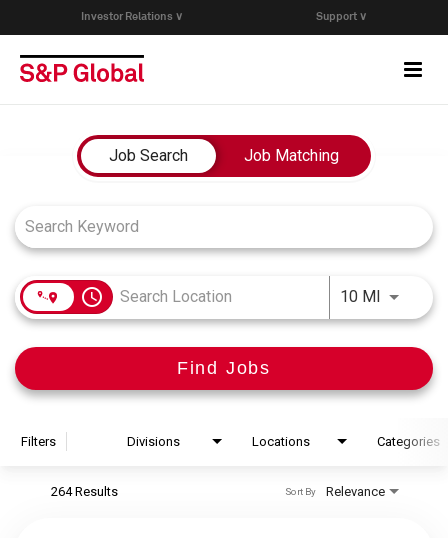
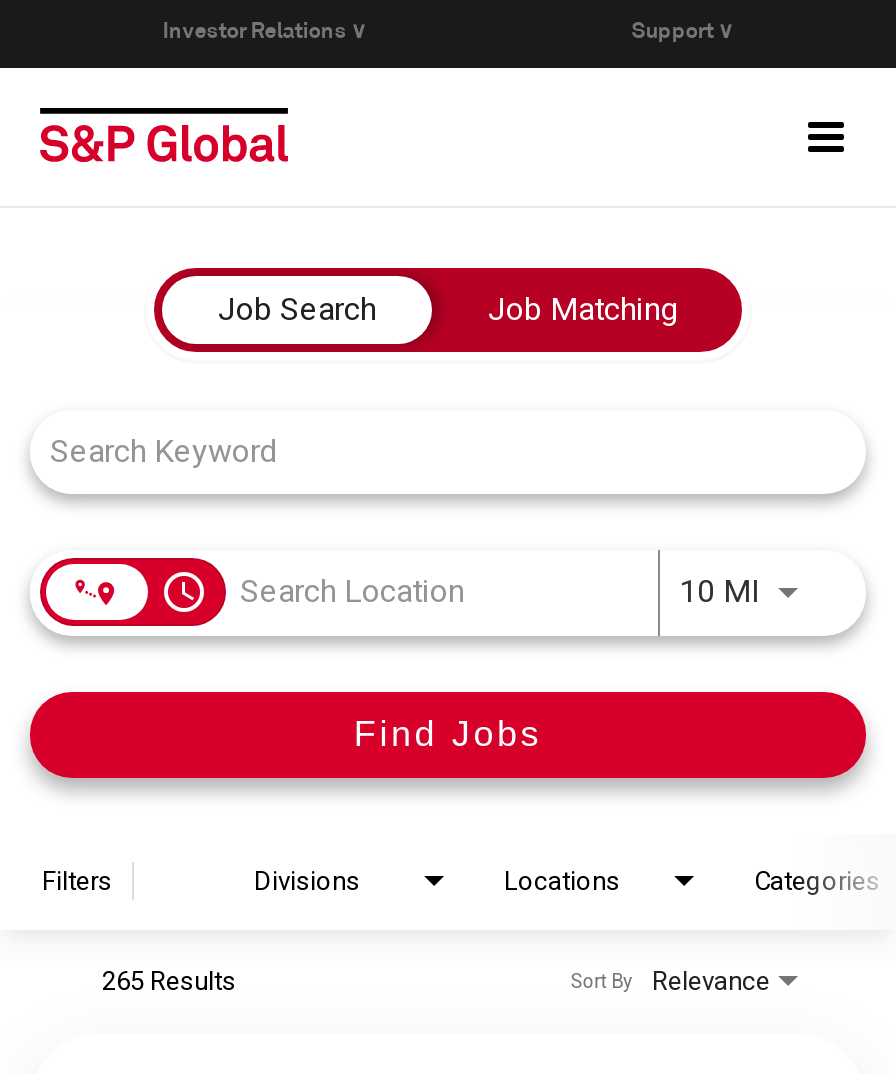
[51,484,118,499] 264 Results -> [102,965,236,995] 265 Results

